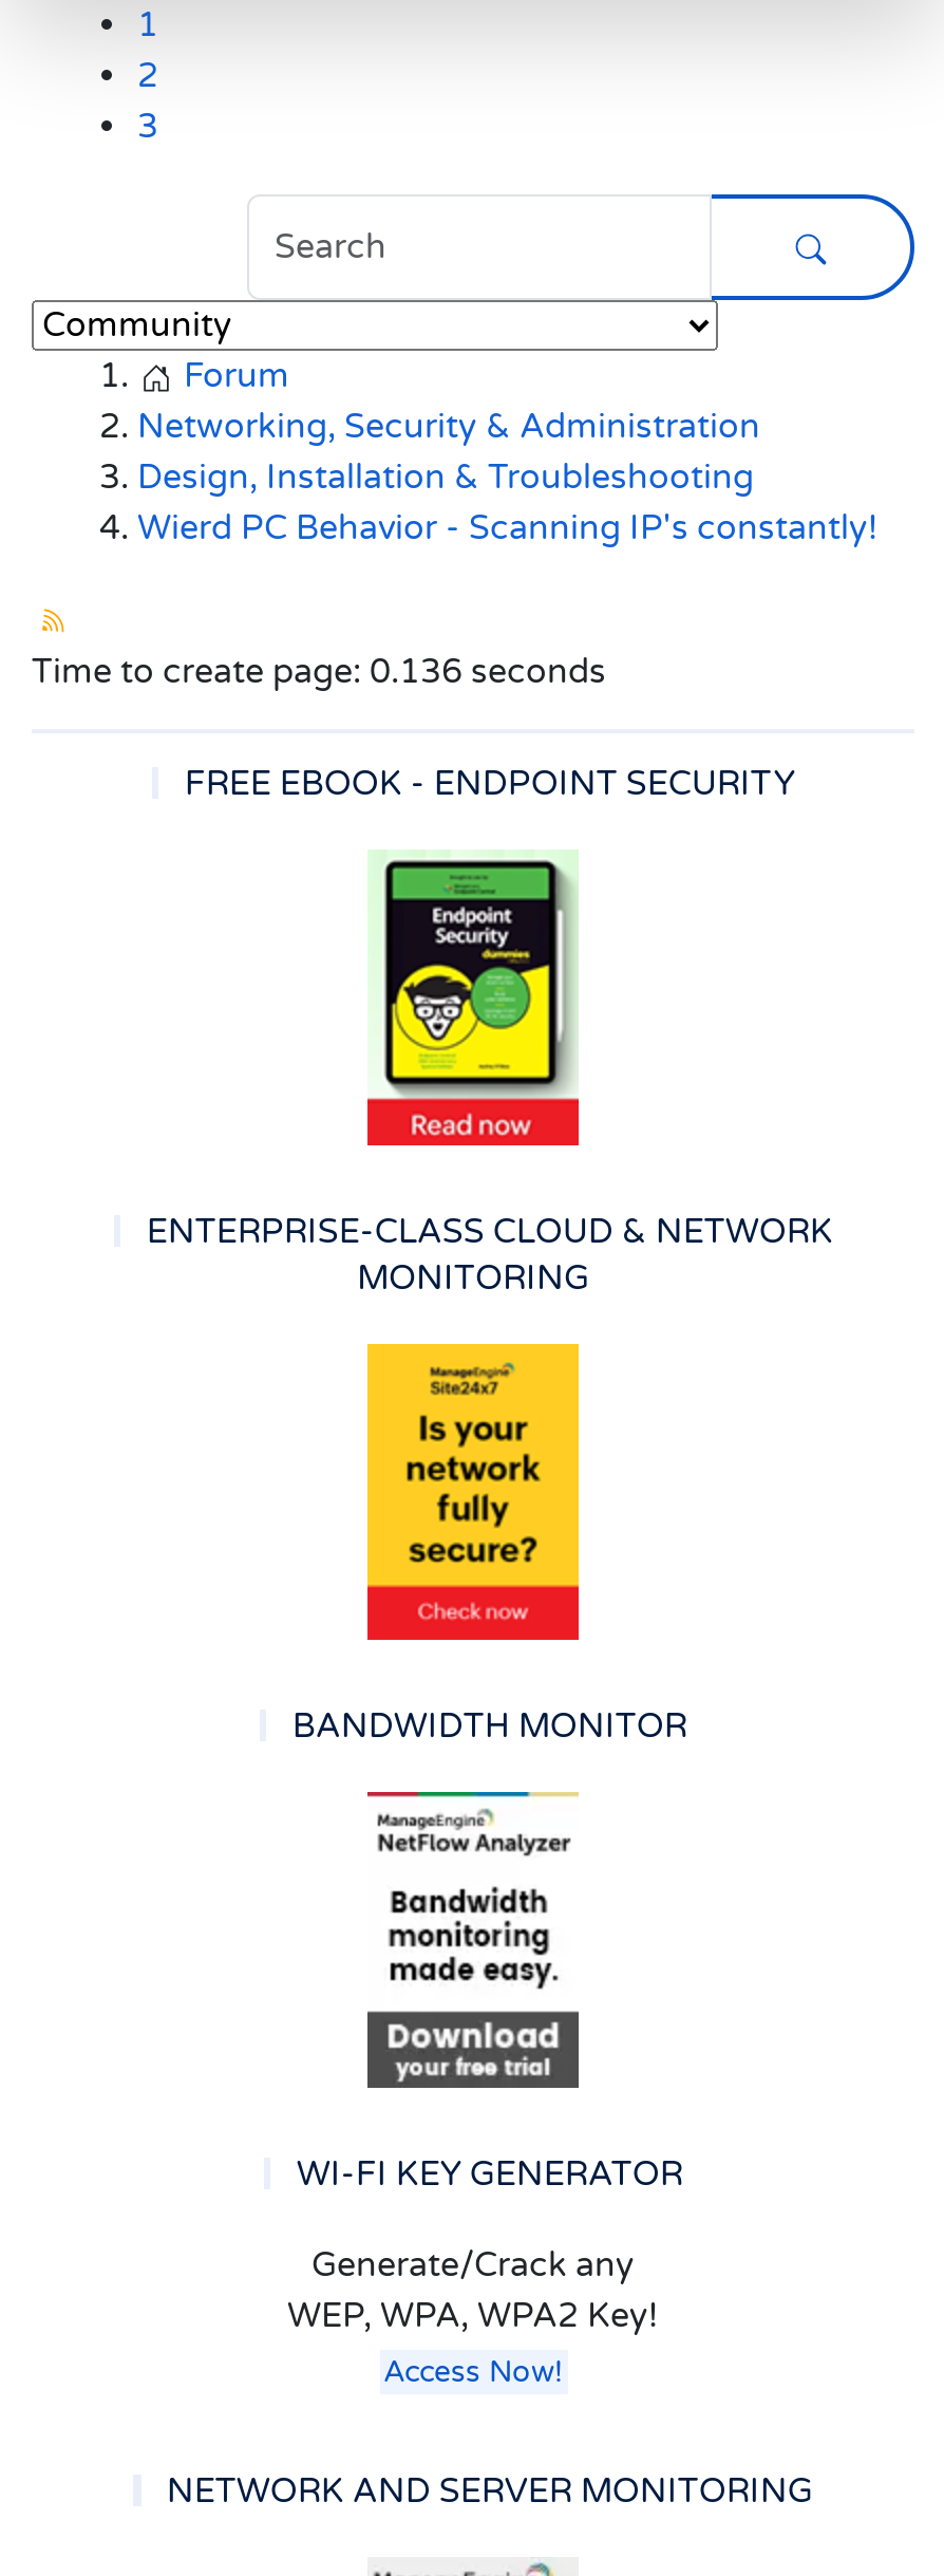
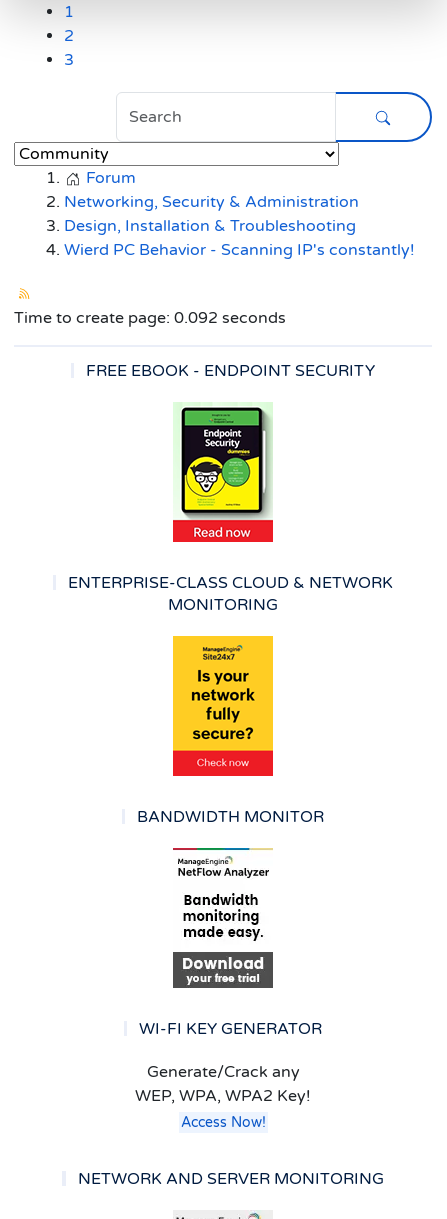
[32,651,606,693] Time to create page: 0.136 seconds -> [14,308,286,328] Time to create page: 0.092 seconds

